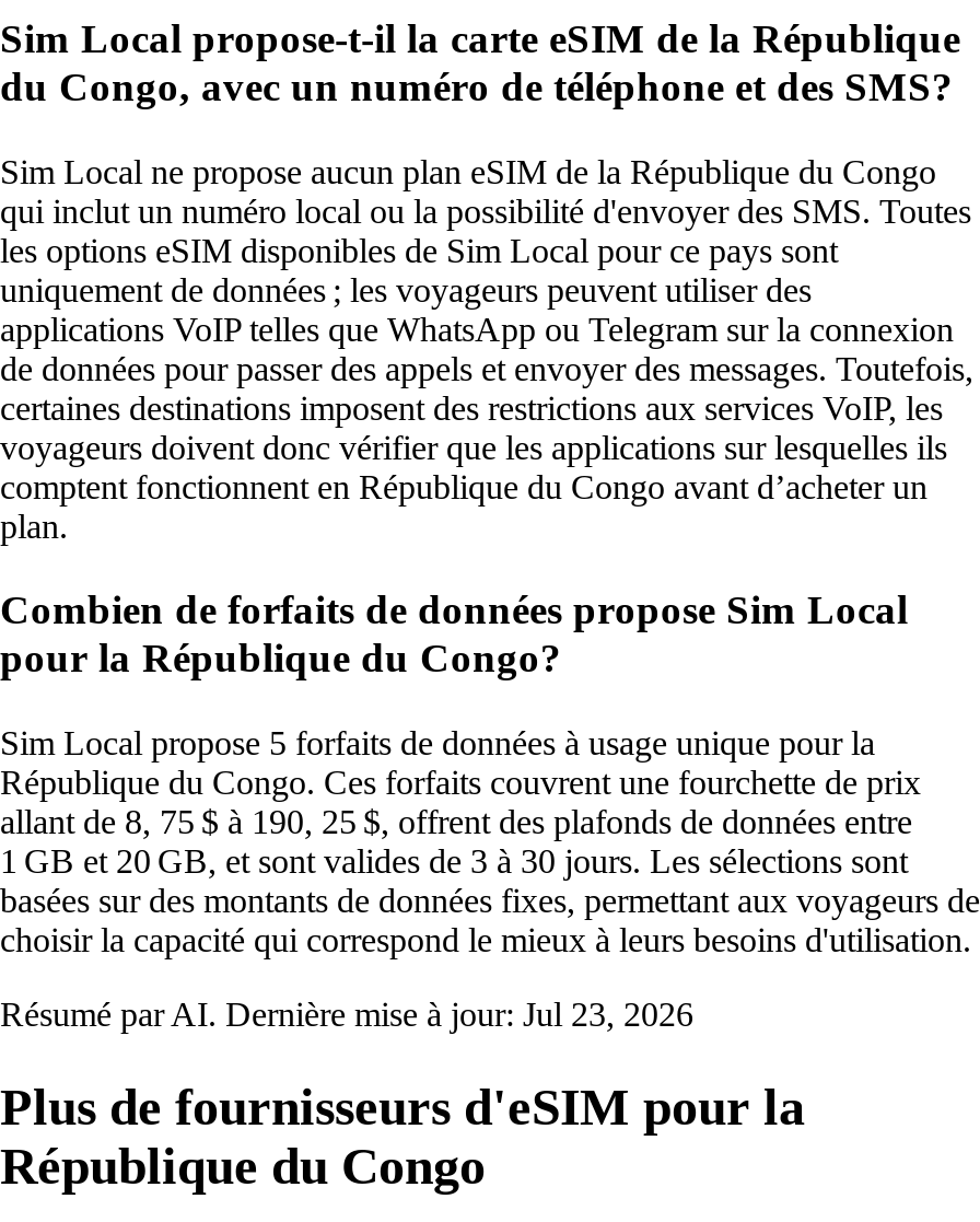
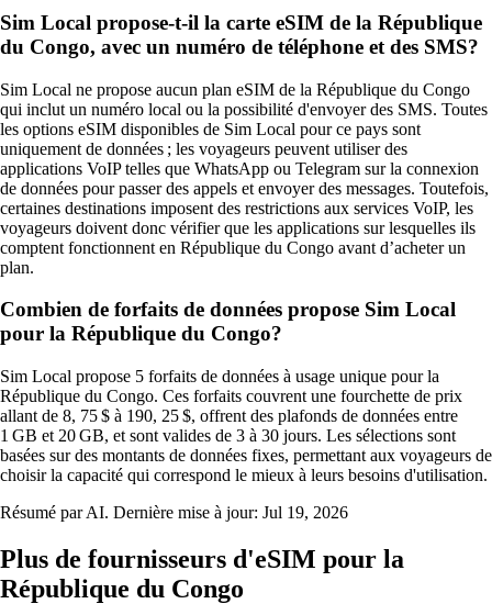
[0,996,693,1033] Résumé par AI. Dernière mise à jour: Jul 23, 2026 -> [0,503,348,522] Résumé par AI. Dernière mise à jour: Jul 19, 2026

